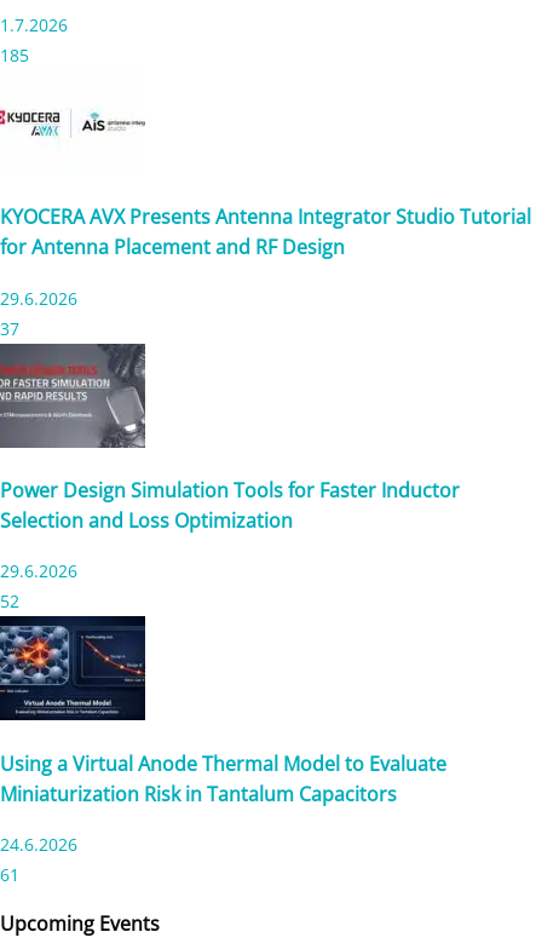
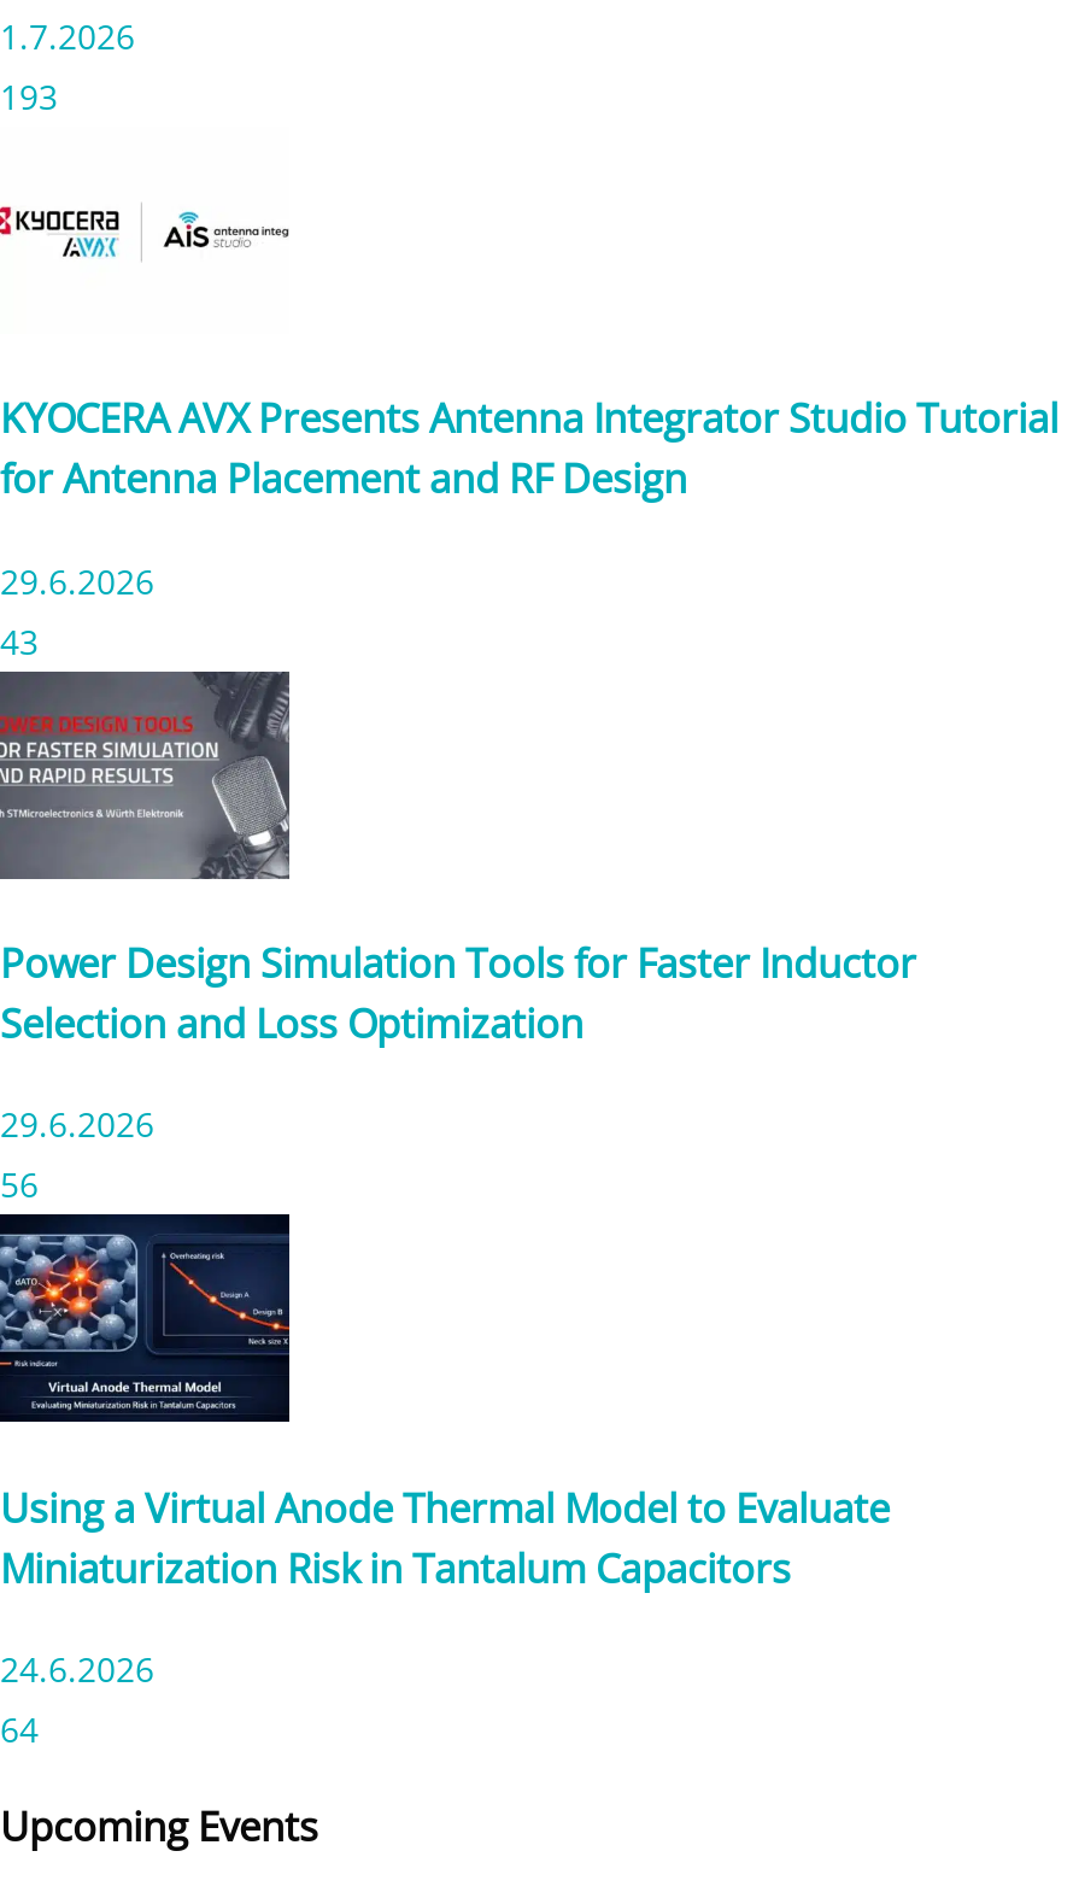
[0,43,29,66] 185 -> [0,73,58,119] 193
[0,317,19,340] 37 -> [0,617,39,663] 43
[0,590,19,613] 52 -> [0,1162,39,1208] 56
[0,863,19,886] 61 -> [0,1706,39,1752] 64

